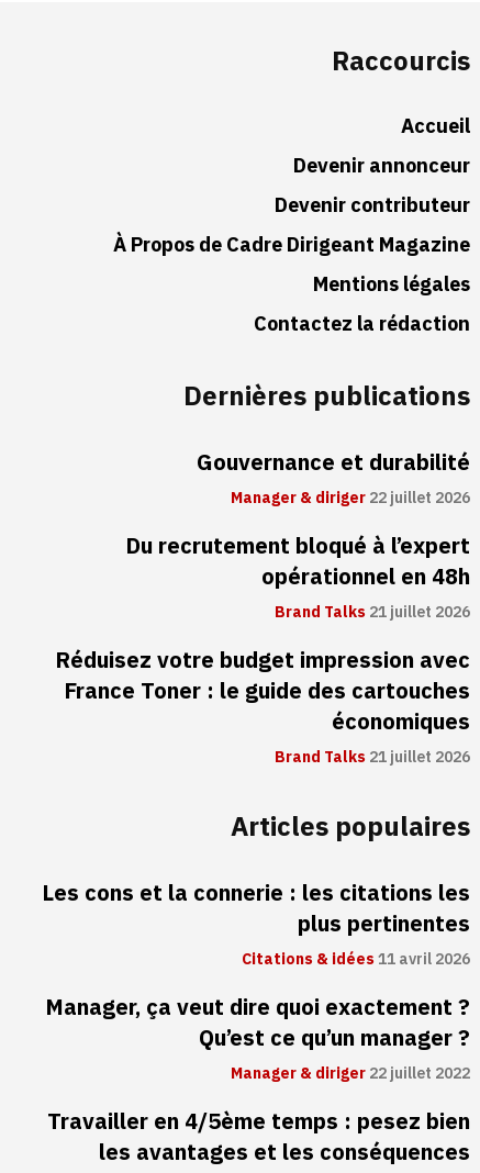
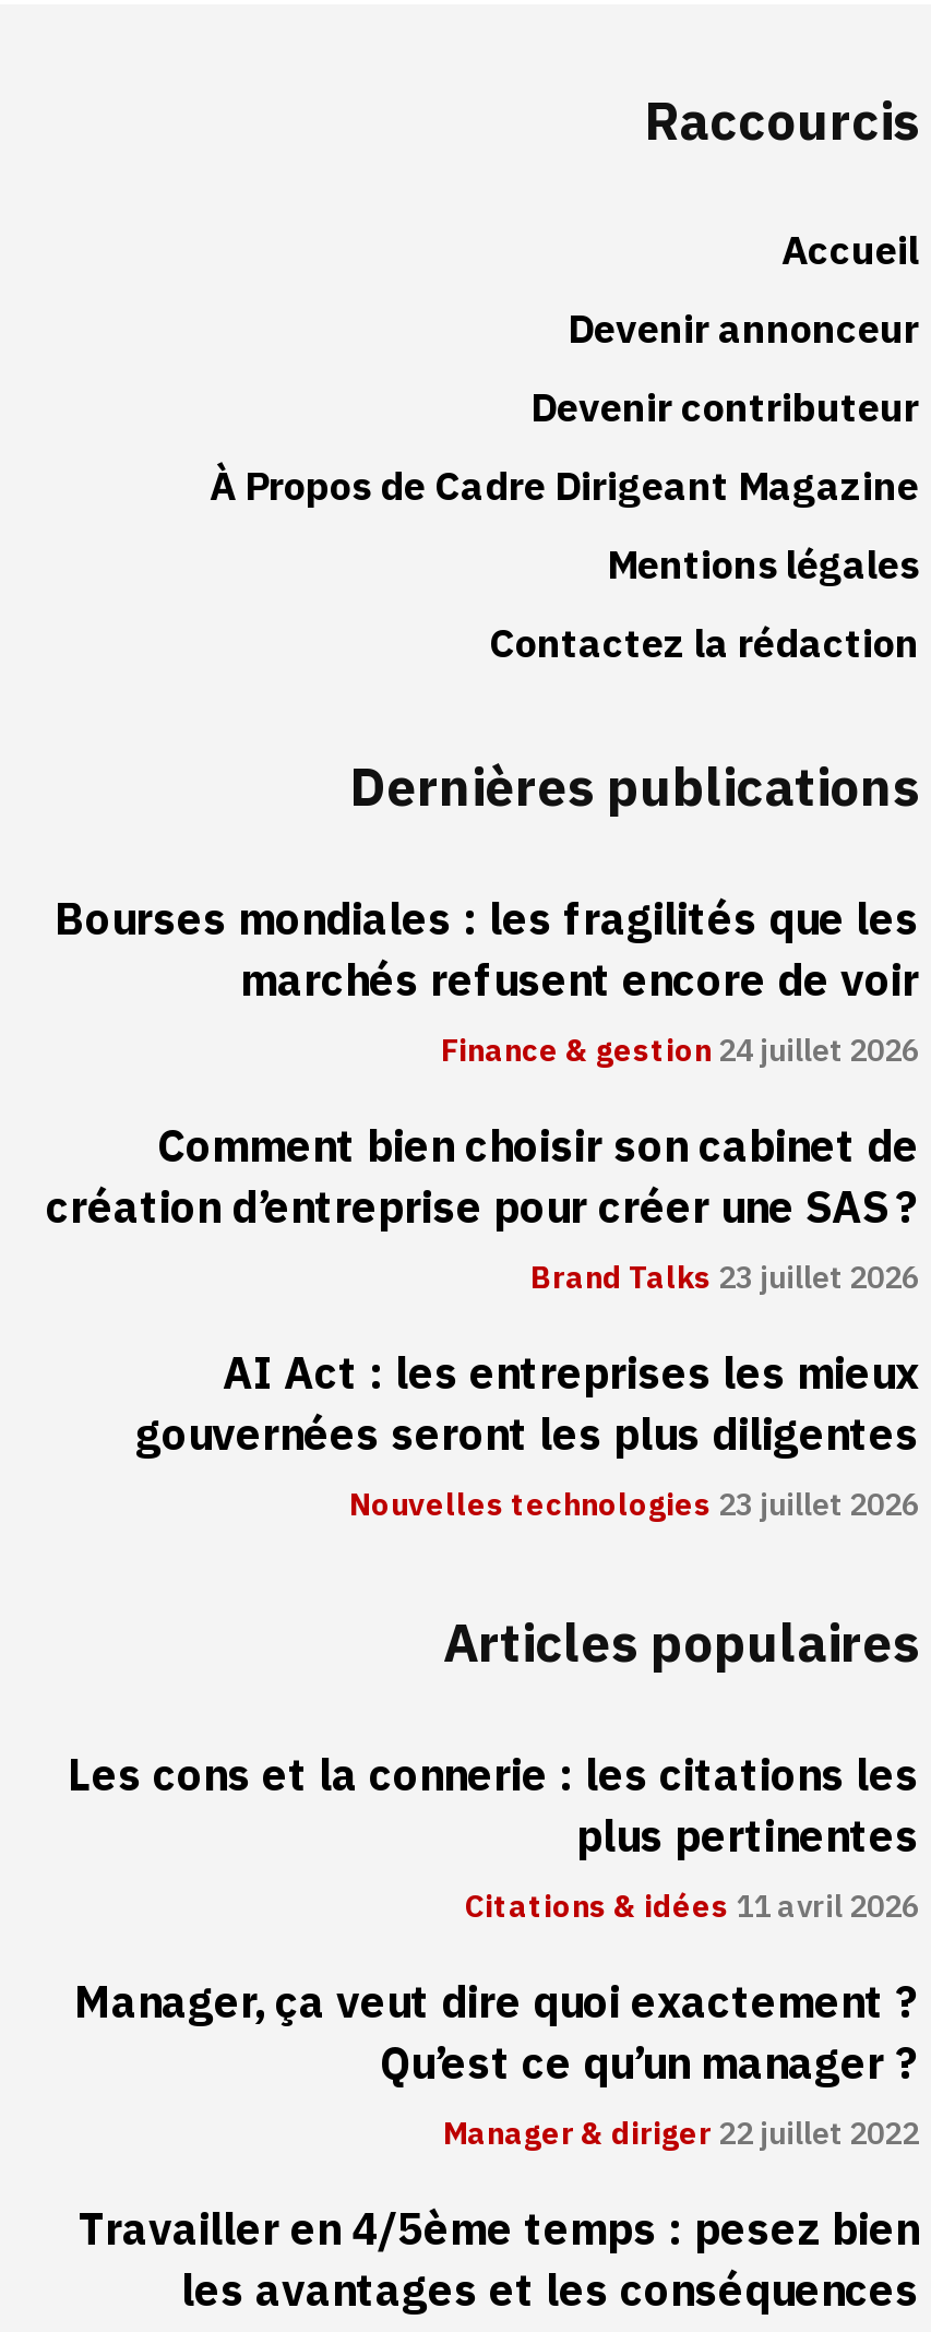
[197,446,470,510] Gouvernance et durabilité | Manager & diriger 22 juillet 2026 -> [55,886,919,1074] Bourses mondiales : les fragilités que les | marchés refusent encore de voir | Finance & gestion 24 juillet 2026
[125,529,470,624] Du recrutement bloqué à l’expert | opérationnel en 48h | Brand Talks 21 juillet 2026 -> [46,1113,919,1301] Comment bien choisir son cabinet de | création d’entreprise pour créer une SAS ? | Brand Talks 23 juillet 2026
[55,644,470,769] Réduisez votre budget impression avec | France Toner : le guide des cartouches | économiques | Brand Talks 21 juillet 2026 -> [135,1340,919,1528] AI Act : les entreprises les mieux | gouvernées seront les plus diligentes | Nouvelles technologies 23 juillet 2026

